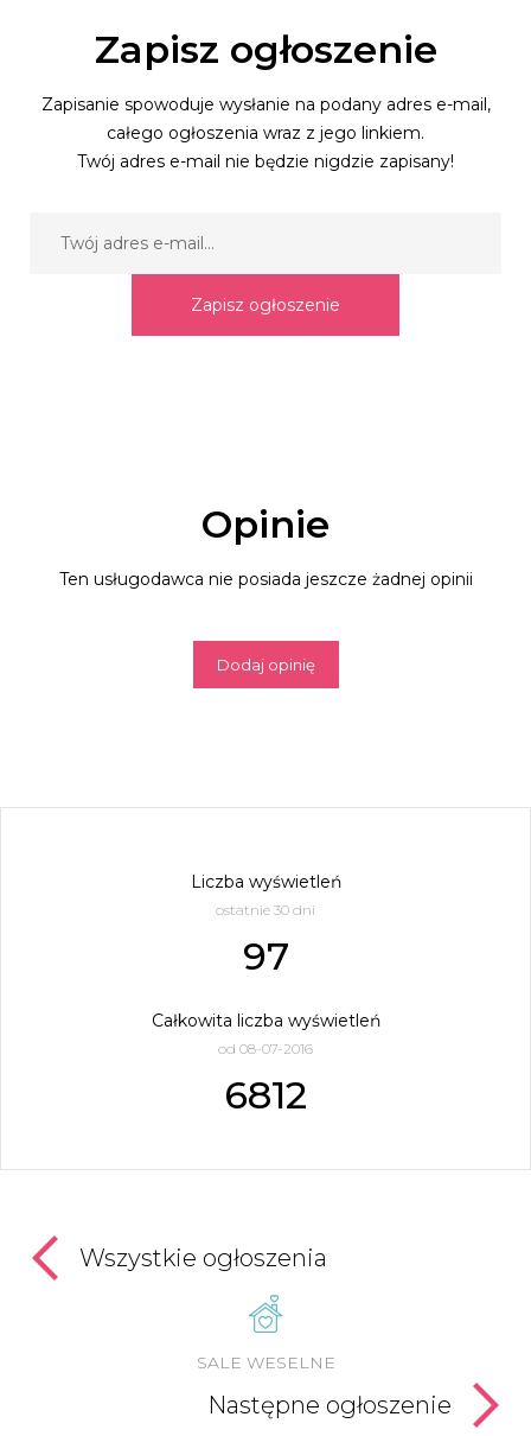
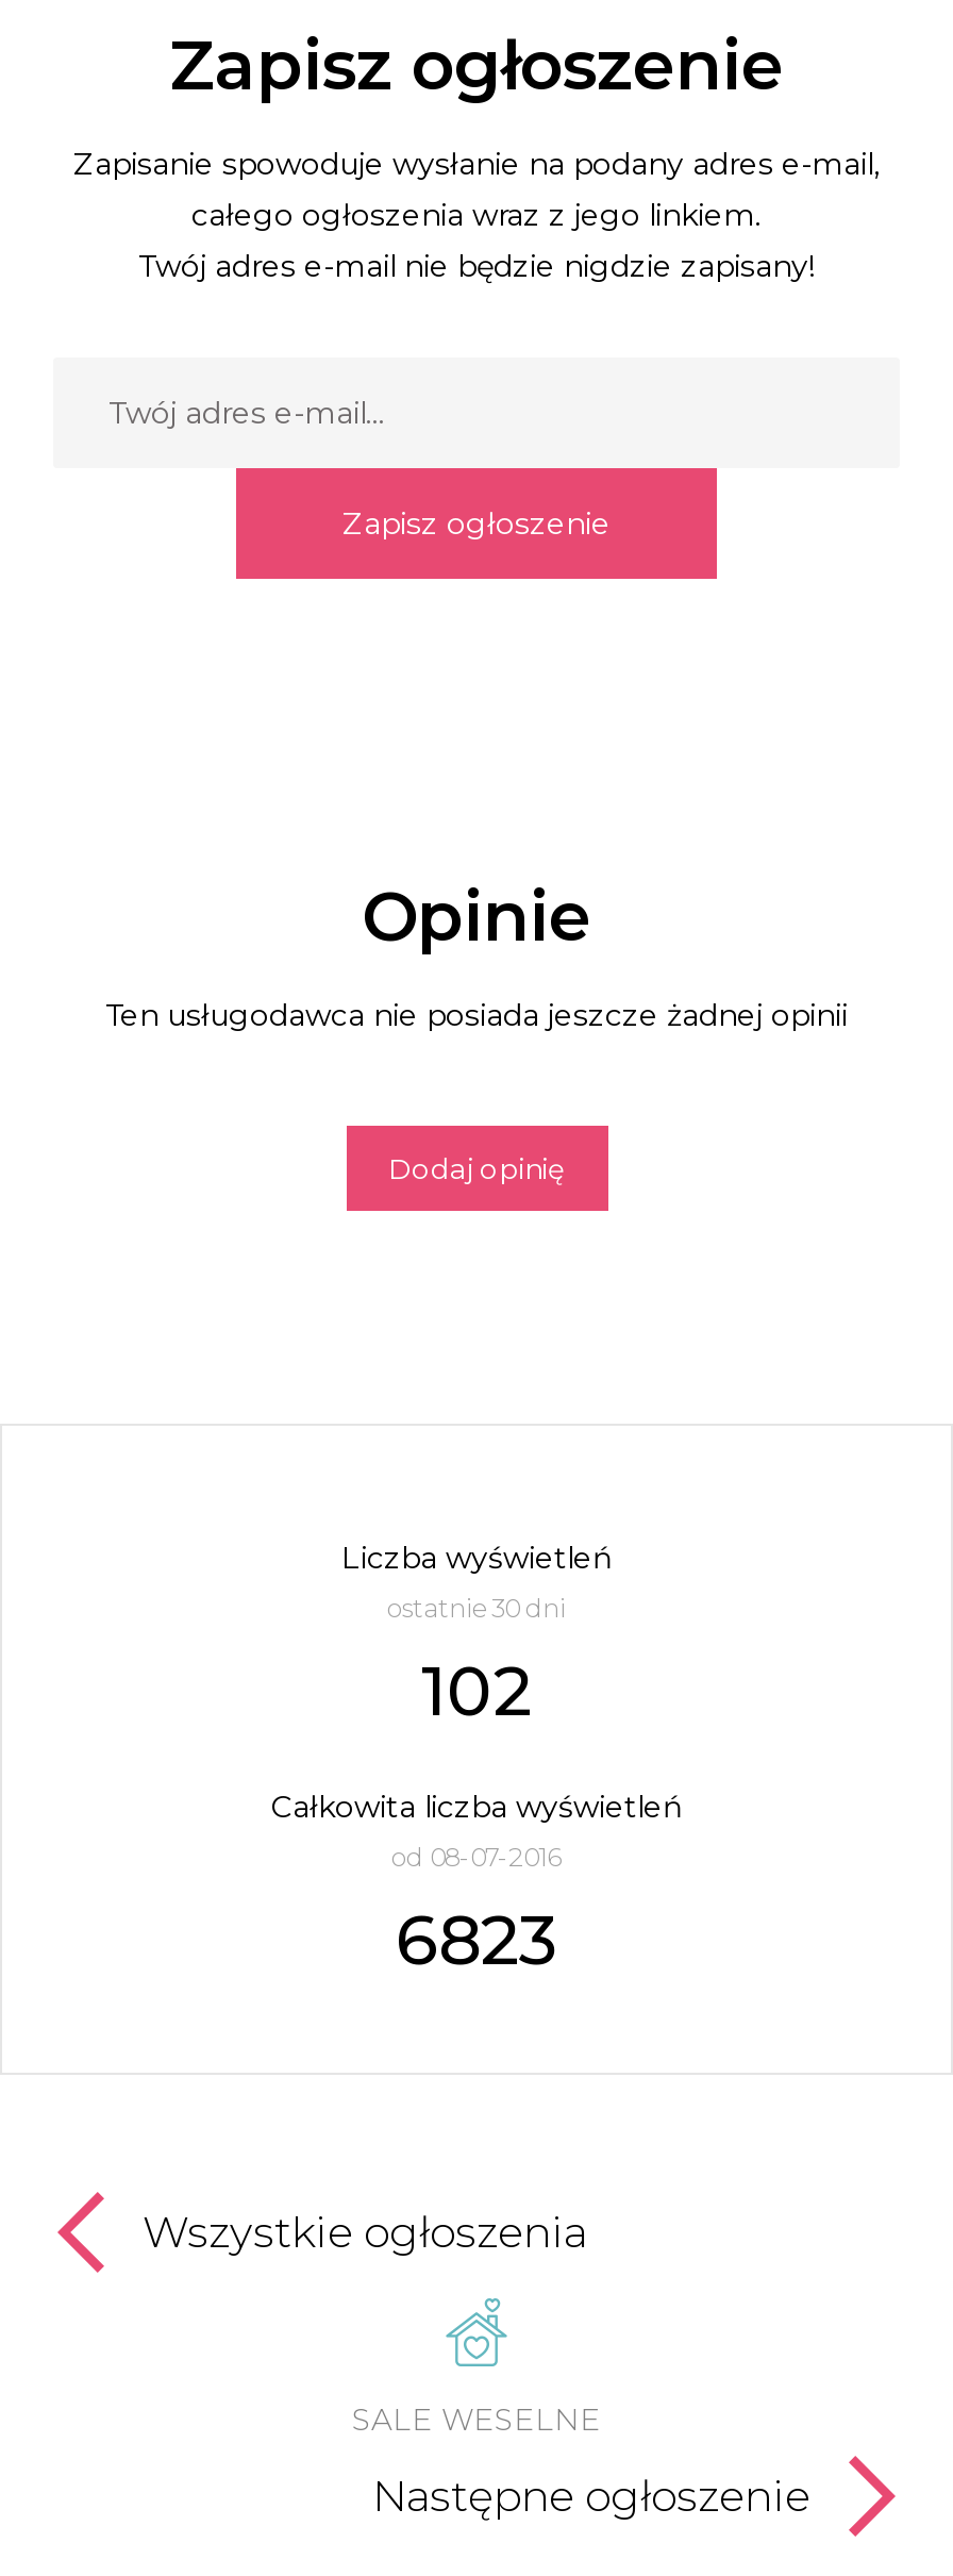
[242,932,289,979] 97 -> [421,1649,532,1732] 102
[224,1071,307,1118] 6812 -> [396,1898,557,1981] 6823

